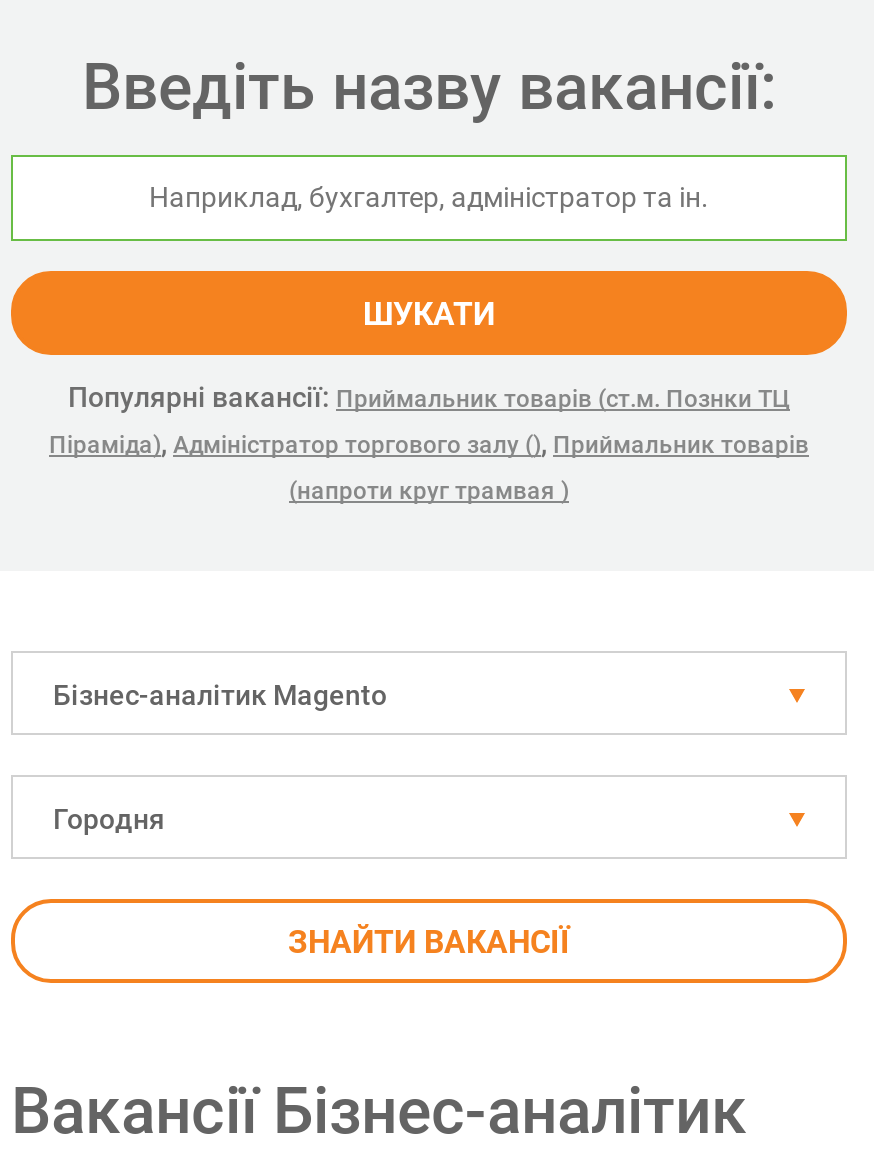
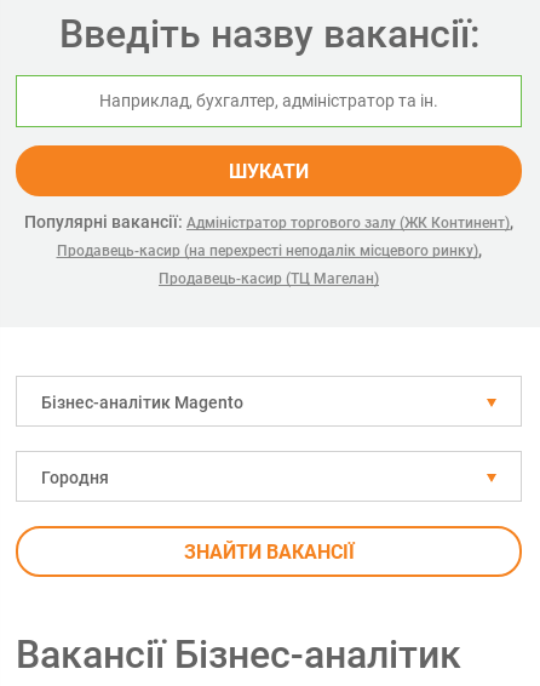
[49,381,809,459] Популярні вакансії: Приймальник товарів (ст.м. Познки ТЦ | Піраміда), Адміністратор торгового залу (), Приймальник товарів -> [24,212,513,259] Популярні вакансії: Адміністратор торгового залу (ЖК Континент), | Продавець-касир (на перехресті неподалік місцевого ринку),
[289,477,569,505] (напроти круг трамвая ) -> [159,270,379,287] Продавець-касир (ТЦ Магелан)

